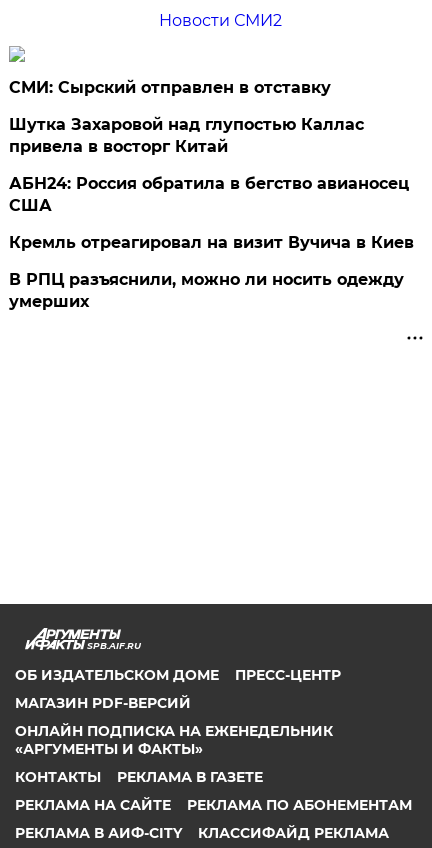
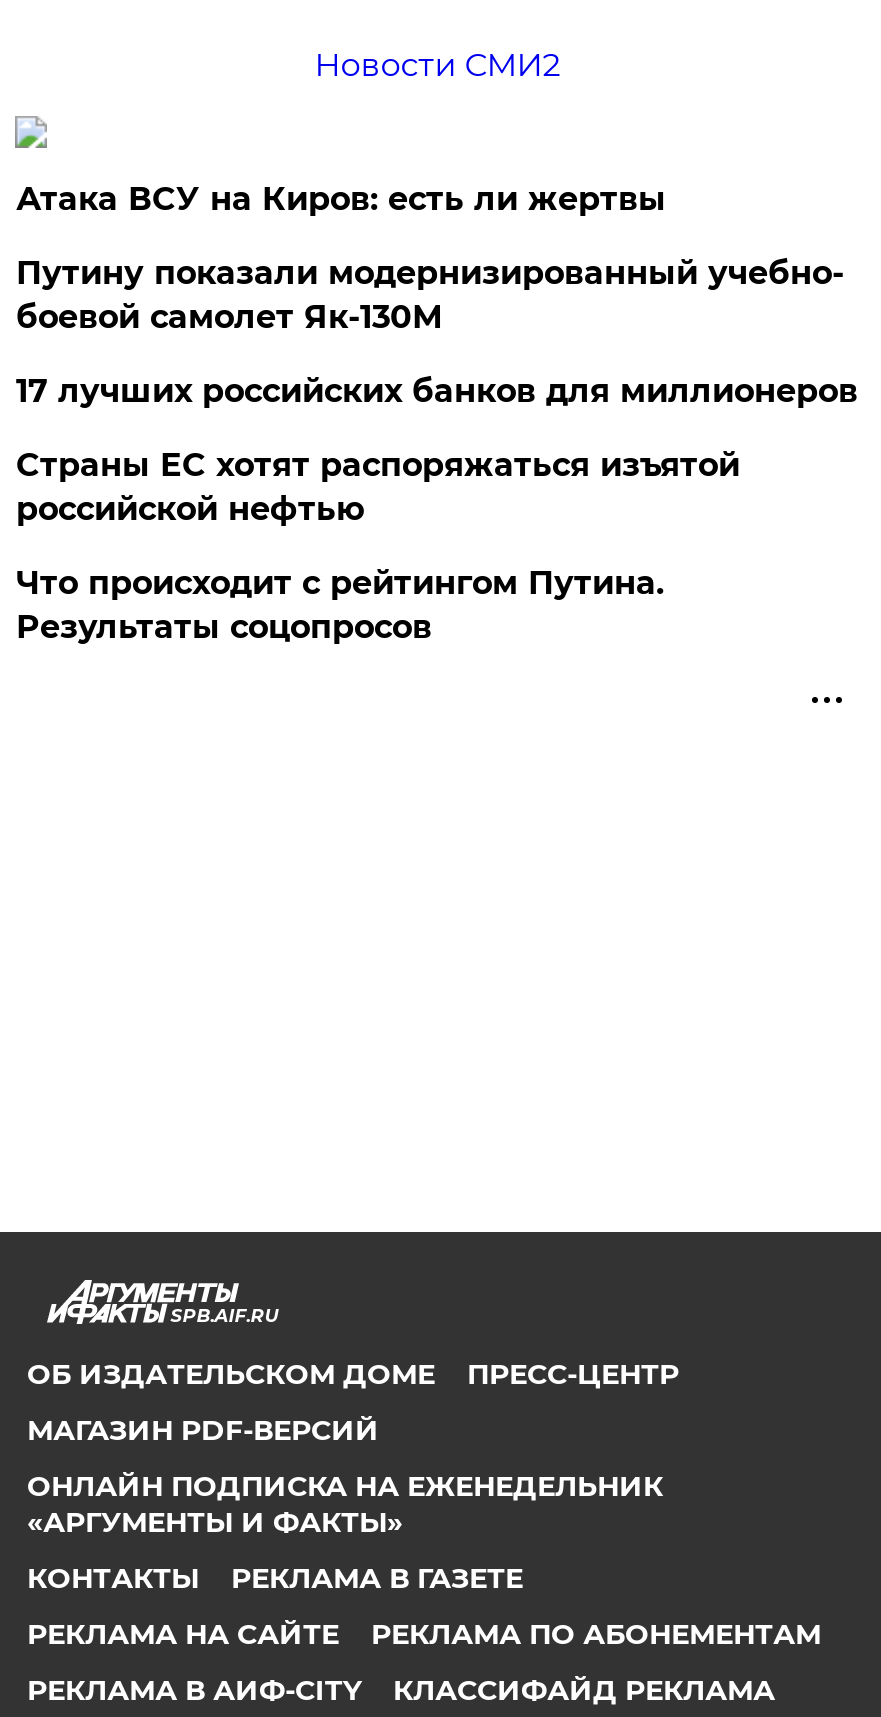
[9,78,331,97] СМИ: Сырский отправлен в отставку -> [16,180,666,218] Атака ВСУ на Киров: есть ли жертвы
[9,115,364,156] Шутка Захаровой над глупостью Каллас | привела в восторг Китай -> [16,254,844,336] Путину показали модернизированный учебно- | боевой самолет Як-130М
[9,174,409,215] АБН24: Россия обратила в бегство авианосец | США -> [16,372,858,410] 17 лучших российских банков для миллионеров
[9,233,414,252] Кремль отреагировал на визит Вучича в Киев -> [16,446,740,528] Страны ЕС хотят распоряжаться изъятой | российской нефтью
[9,270,404,311] В РПЦ разъяснили, можно ли носить одежду | умерших -> [16,564,664,646] Что происходит с рейтингом Путина. | Результаты соцопросов

